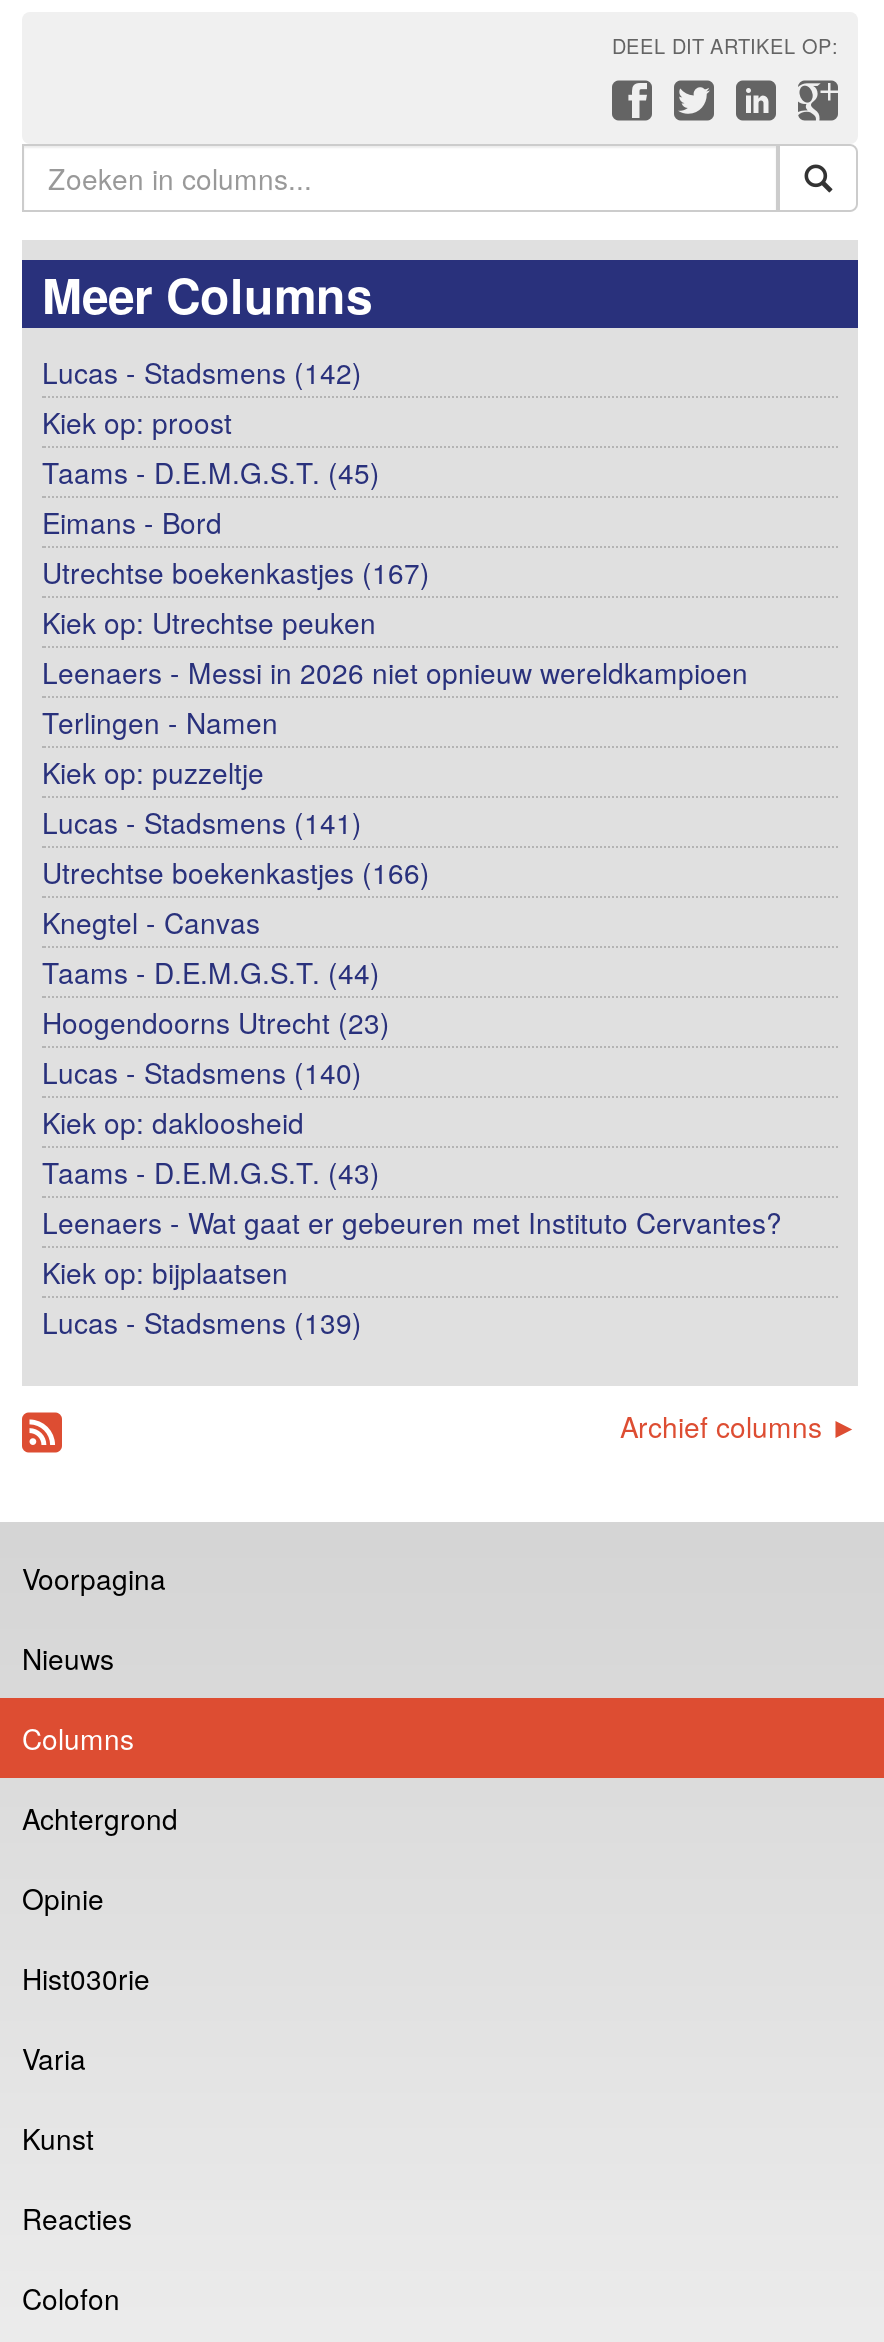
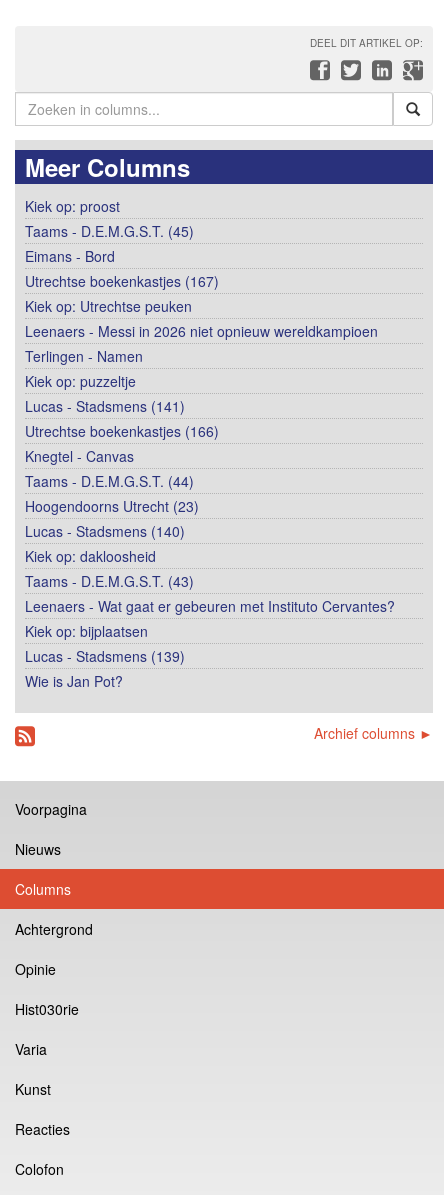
[42,353,362,393] Lucas - Stadsmens (142) -> none
moved [42,403,782,1343] -> [25,196,395,666]: Kiek op: proost | Taams - D.E.M.G.S.T. (45) | Eimans - Bord | ... | Kiek op: bijplaatsen | Lucas - Stadsmens (139)
none -> [25,671,123,691] Wie is Jan Pot?

